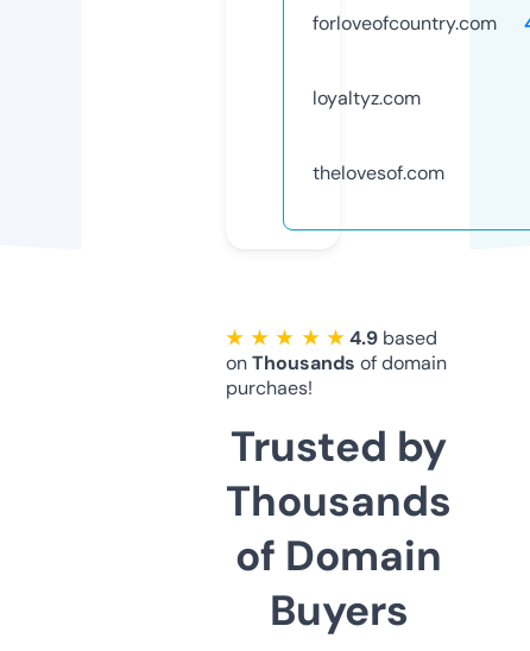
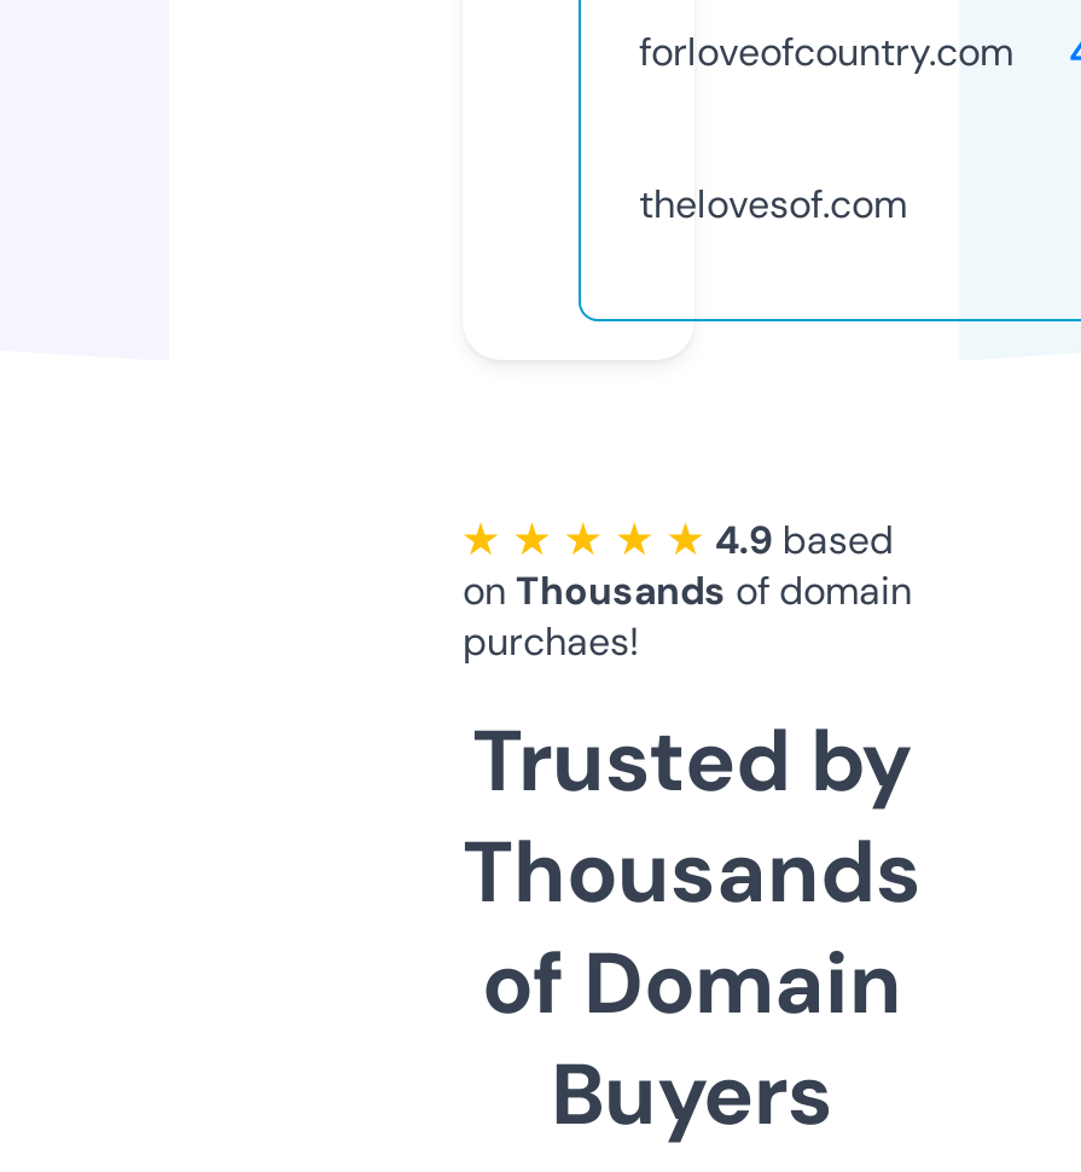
[313,85,421,110] loyaltyz.com -> none

